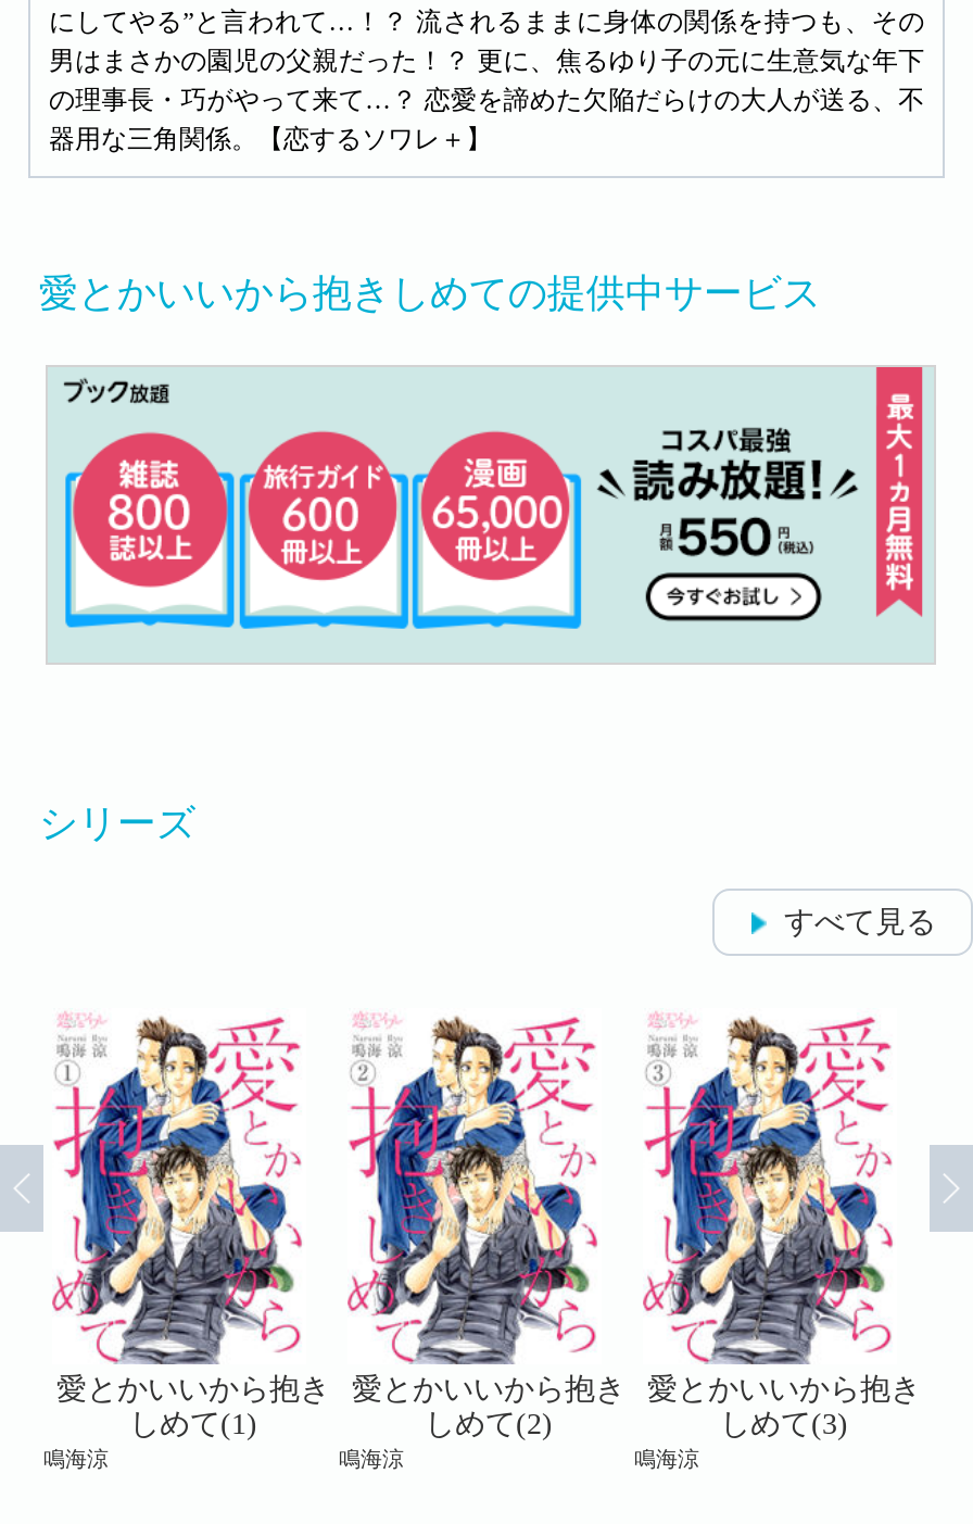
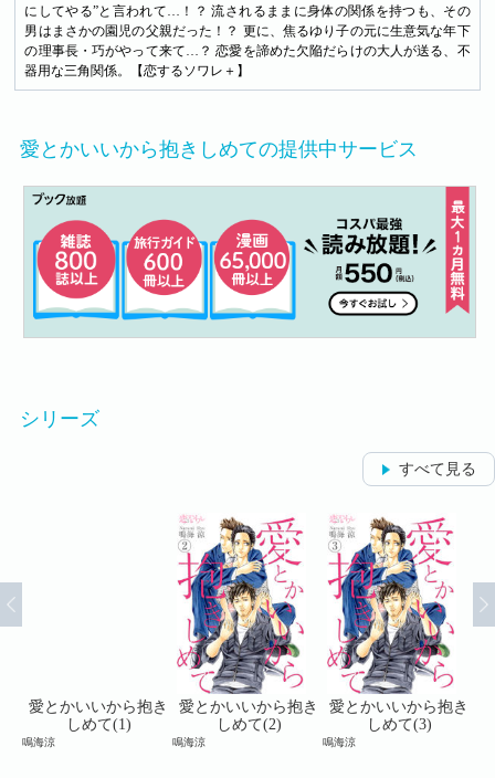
[50,1012,304,1366] [image] -> none

